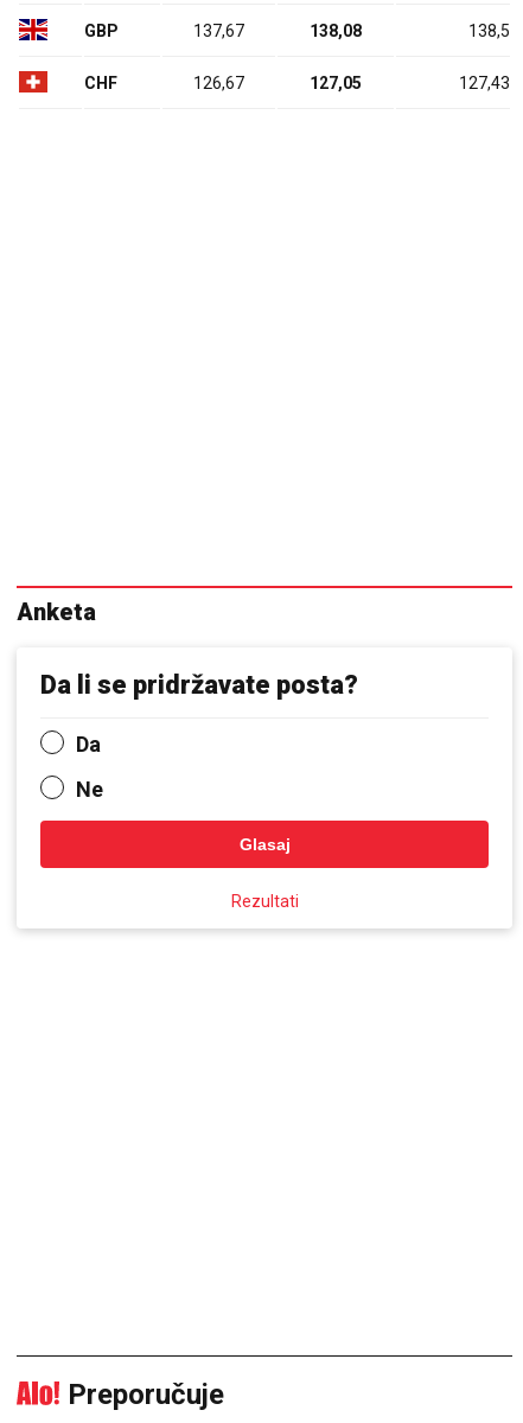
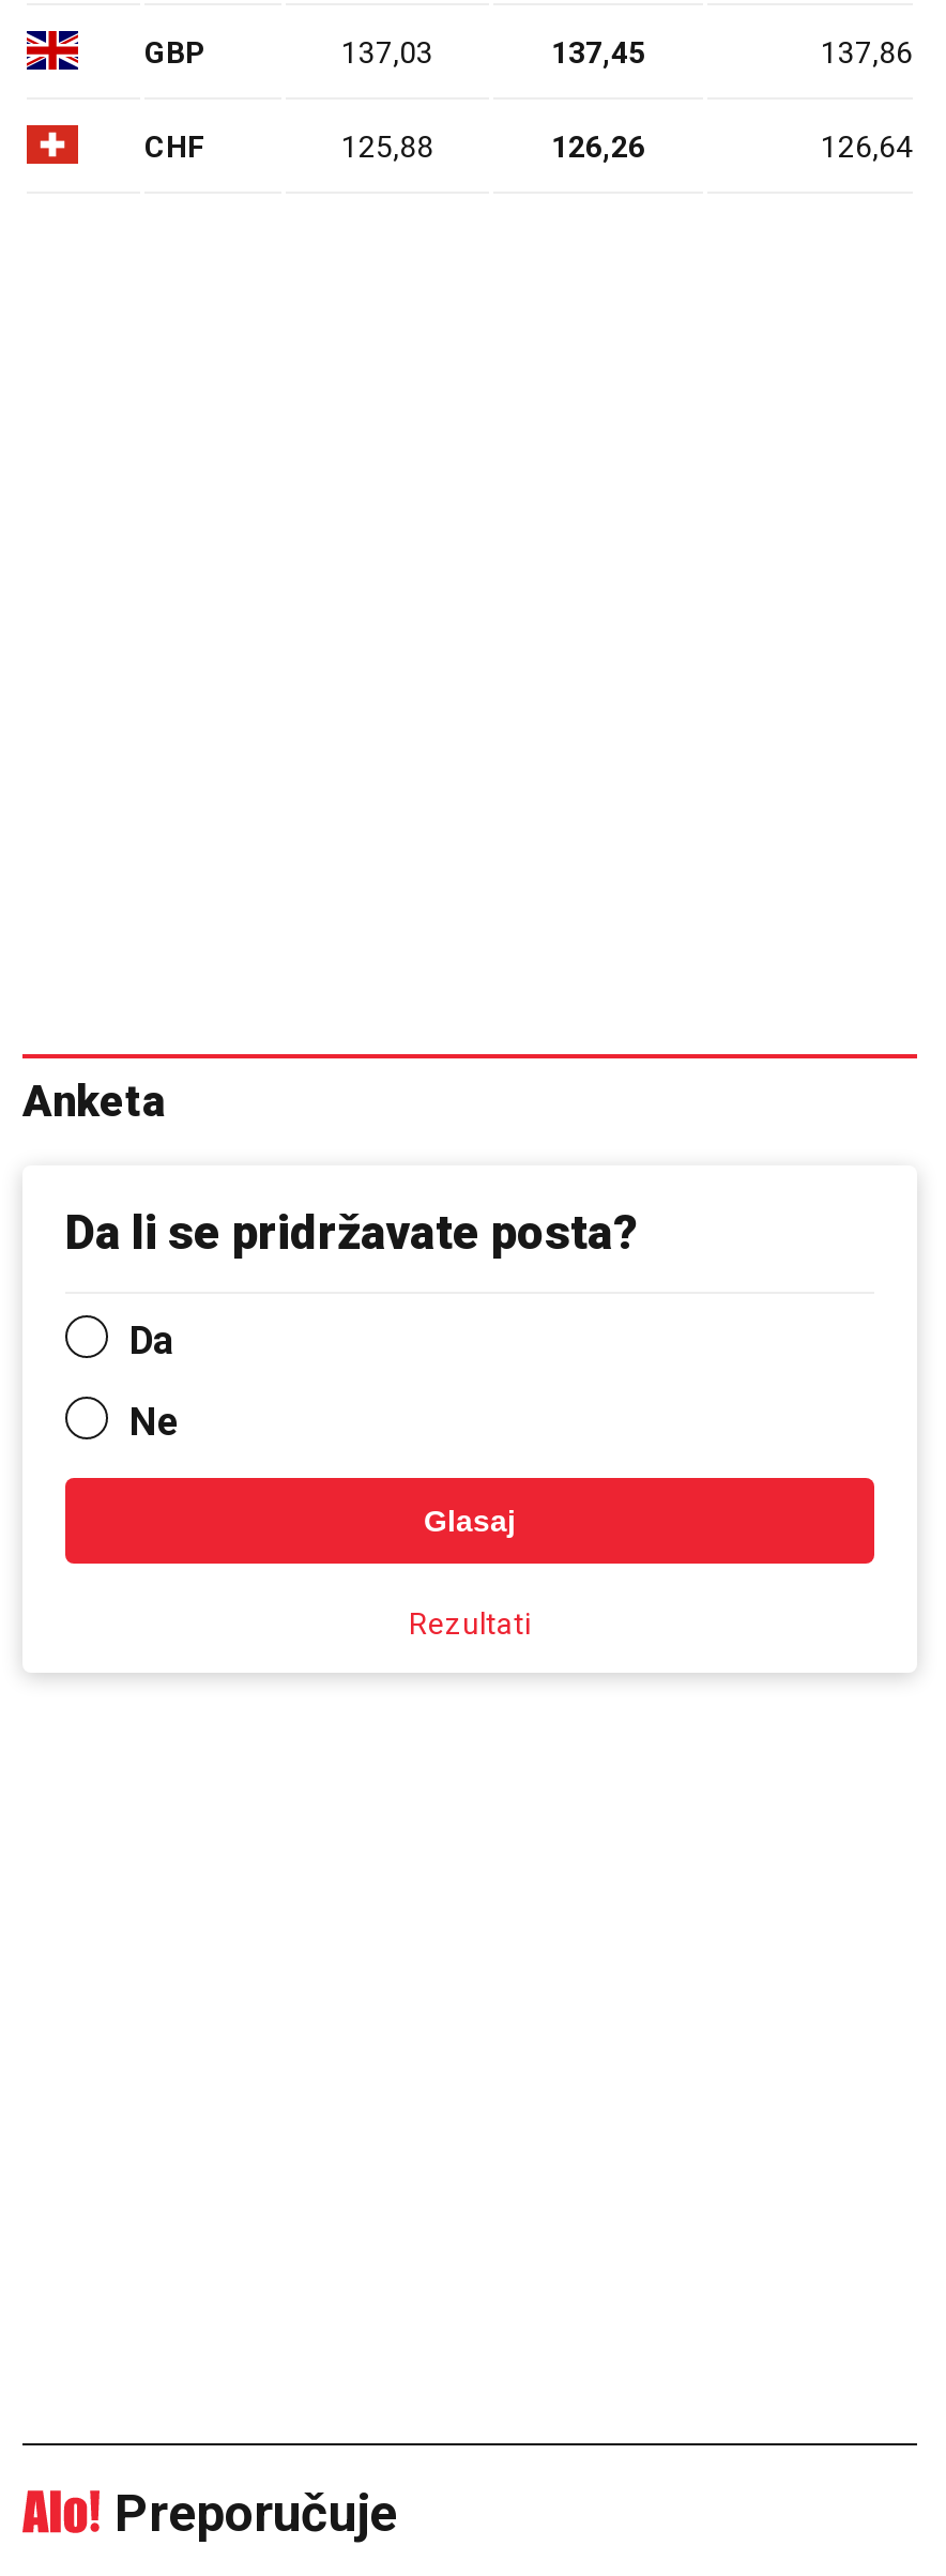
[193,22,244,41] 137,67 -> [341,36,433,71] 137,03
[310,22,362,41] 138,08 -> [551,36,645,71] 137,45
[468,22,510,41] 138,5 -> [821,36,913,71] 137,86
[193,74,244,93] 126,67 -> [341,131,433,165] 125,88
[310,74,362,93] 127,05 -> [551,131,645,165] 126,26
[459,74,510,93] 127,43 -> [821,131,913,165] 126,64

